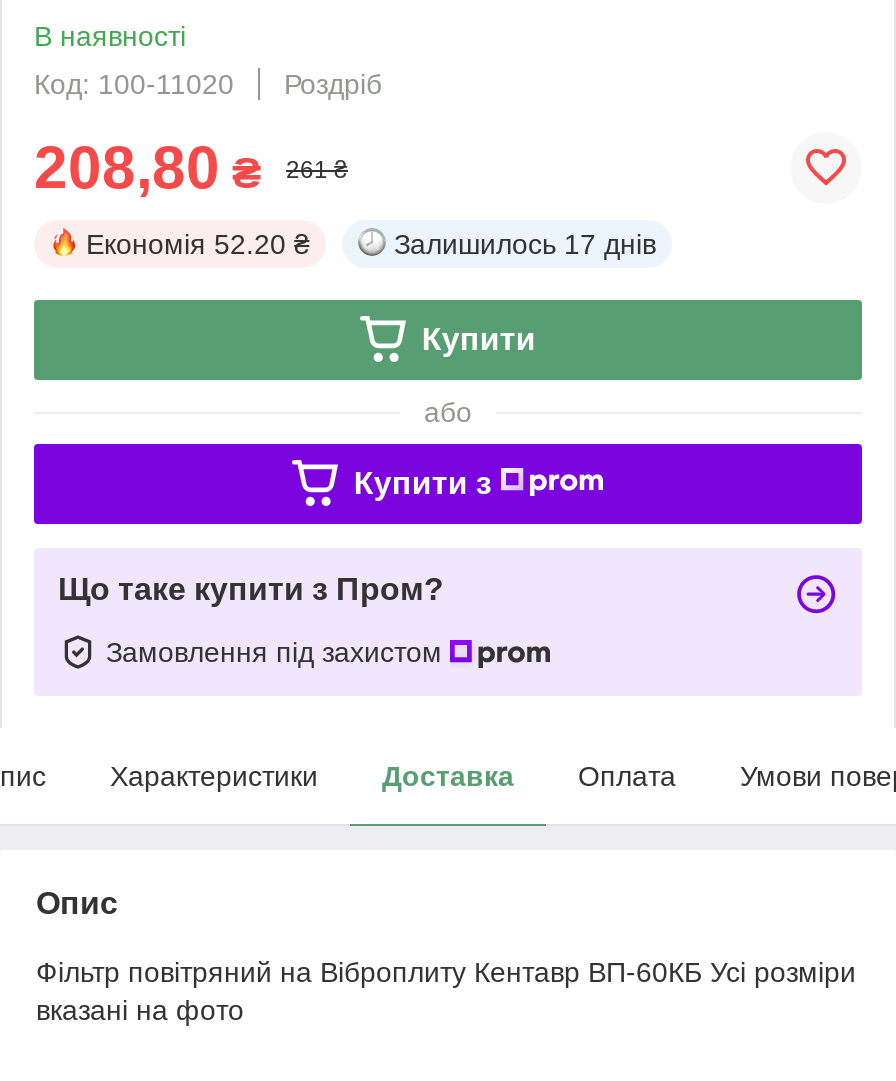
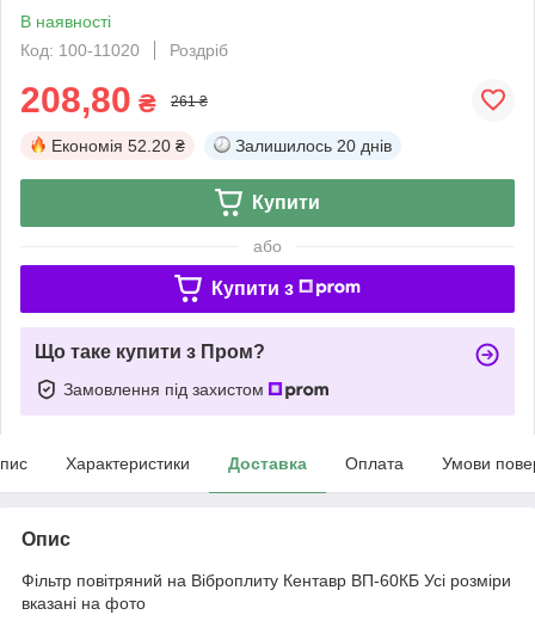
[394,228,656,260] Залишилось 17 днів -> [235,136,392,155] Залишилось 20 днів

